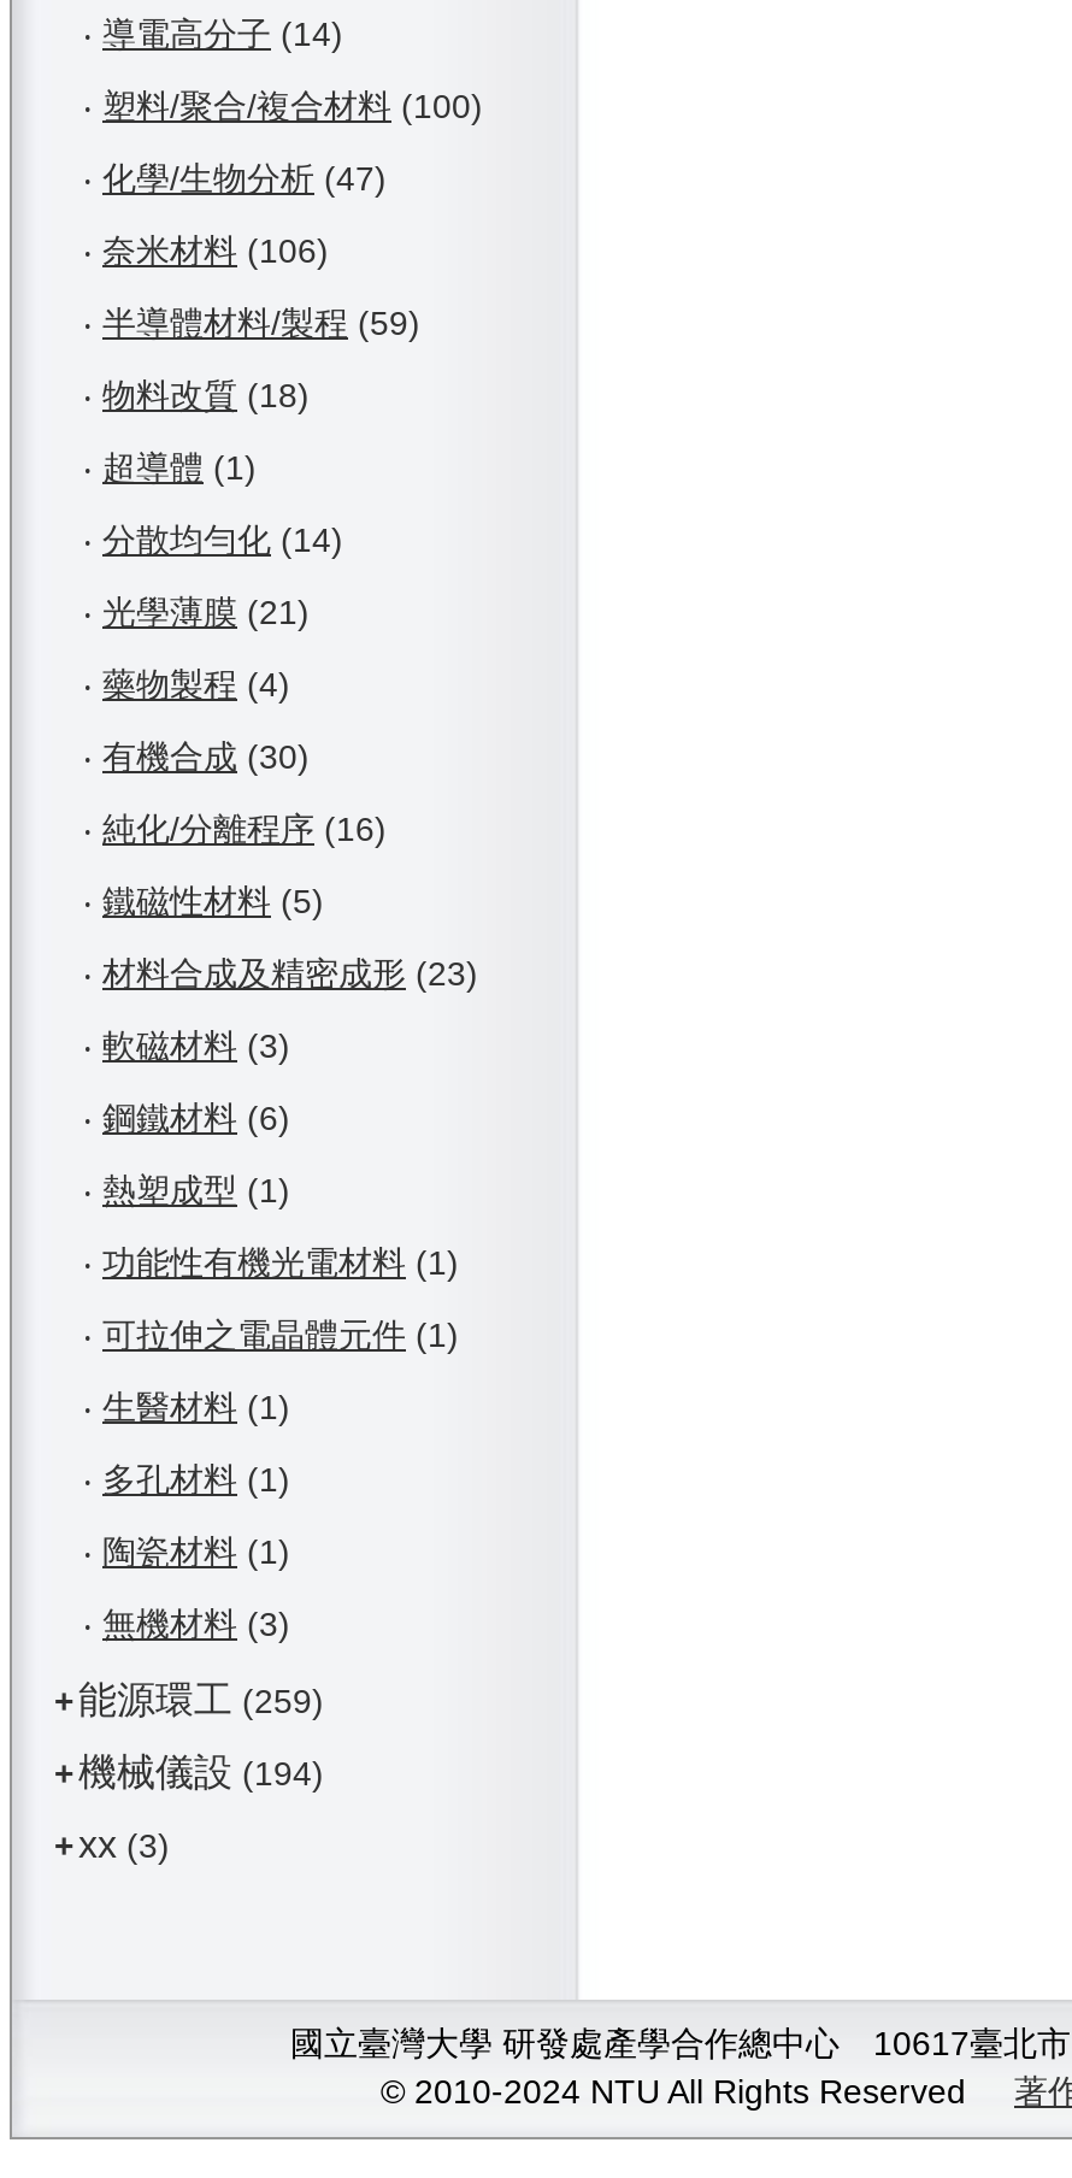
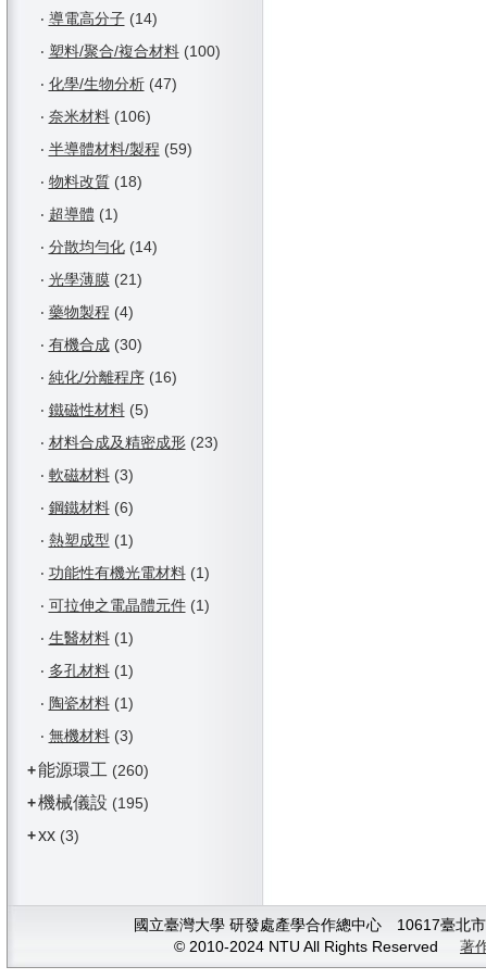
[54,1679,324,1720] + 能源環工(259) -> [27,760,148,779] + 能源環工(260)
[54,1751,324,1792] + 機械儀設(194) -> [27,793,148,811] + 機械儀設(195)

